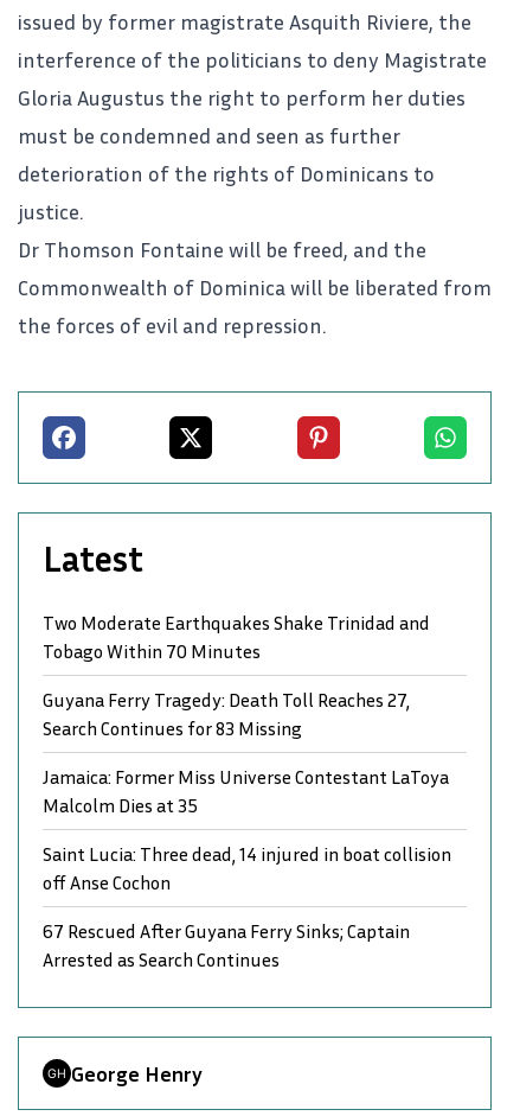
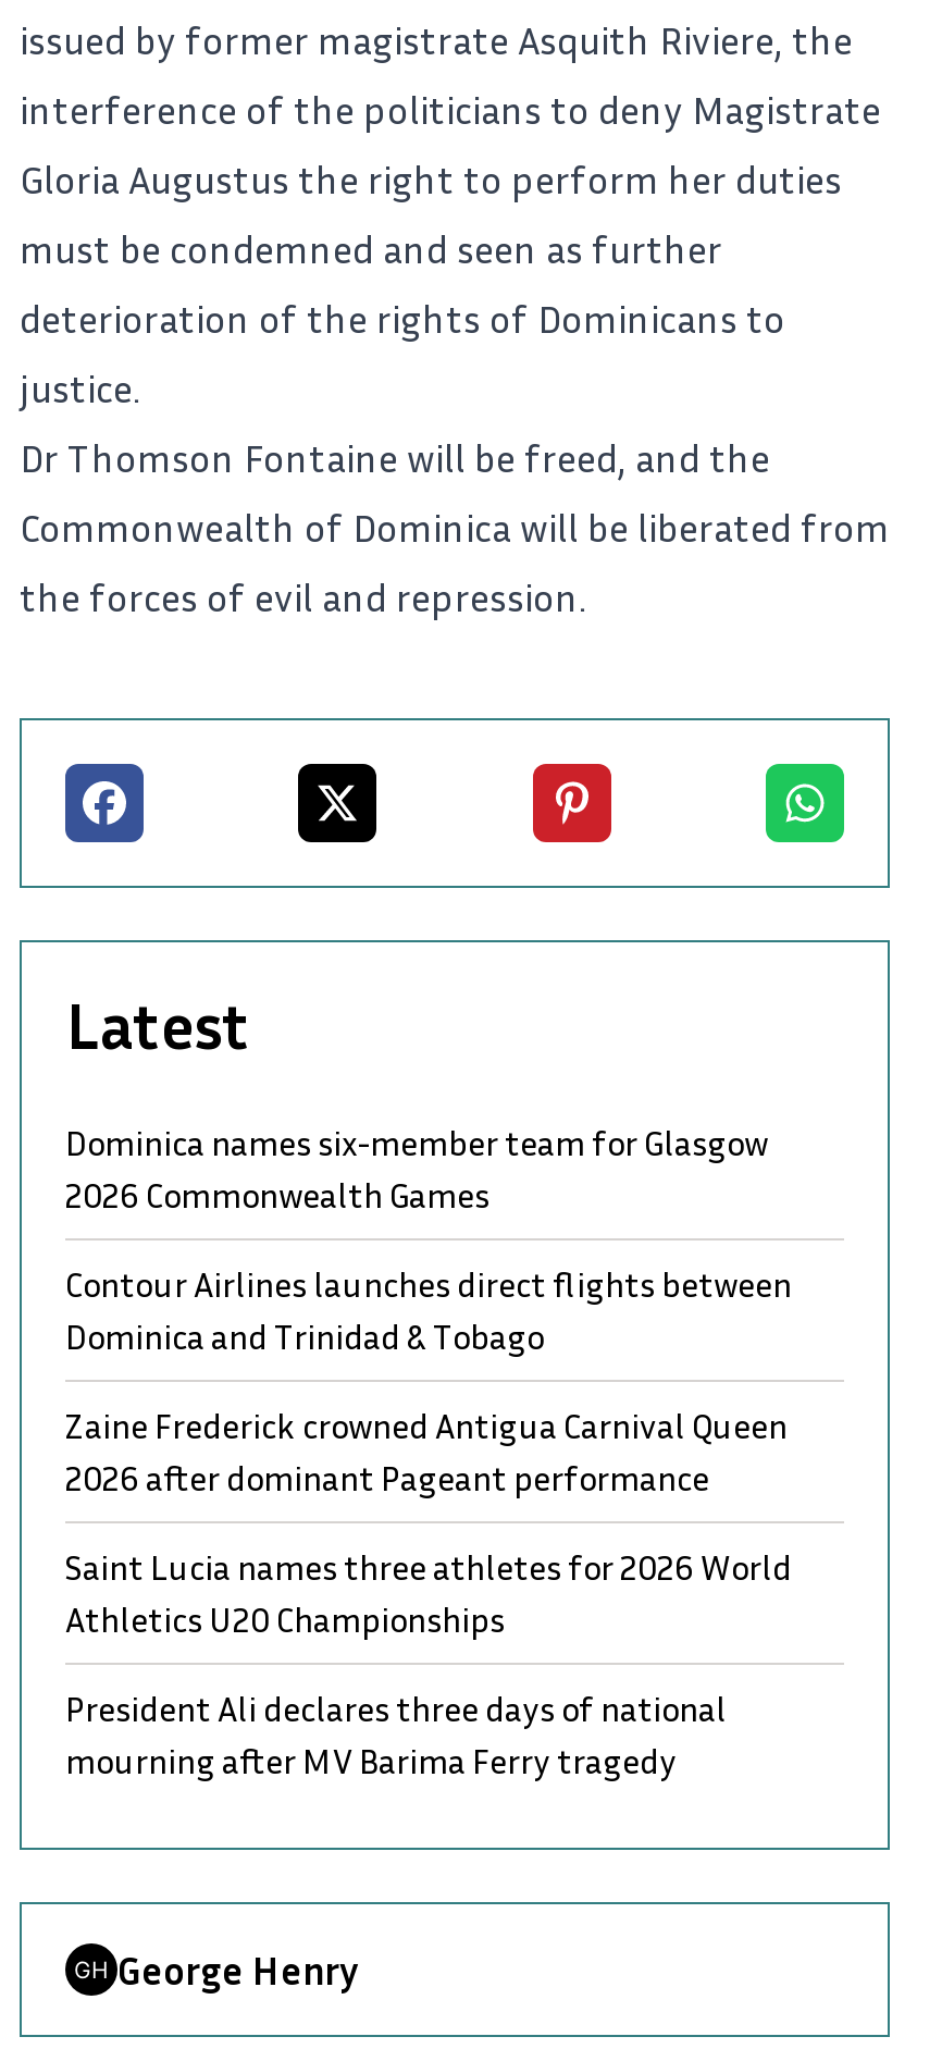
[43,611,430,663] Two Moderate Earthquakes Shake Trinidad and | Tobago Within 70 Minutes -> [65,1121,768,1217] Dominica names six-member team for Glasgow | 2026 Commonwealth Games
[43,688,410,740] Guyana Ferry Tragedy: Death Toll Reaches 27, | Search Continues for 83 Missing -> [65,1263,792,1358] Contour Airlines launches direct flights between | Dominica and Trinidad & Tobago
[43,765,449,817] Jamaica: Former Miss Universe Contestant LaToya | Malcolm Dies at 35 -> [65,1404,788,1500] Zaine Frederick crowned Antigua Carnival Queen | 2026 after dominant Pageant performance
[43,842,451,894] Saint Lucia: Three dead, 14 injured in boat collision | off Anse Cochon -> [65,1546,792,1641] Saint Lucia names three athletes for 2026 World | Athletics U20 Championships
[43,919,410,972] 67 Rescued After Guyana Ferry Sinks; Captain | Arrested as Search Continues -> [65,1687,727,1783] President Ali declares three days of national | mourning after MV Barima Ferry tragedy

